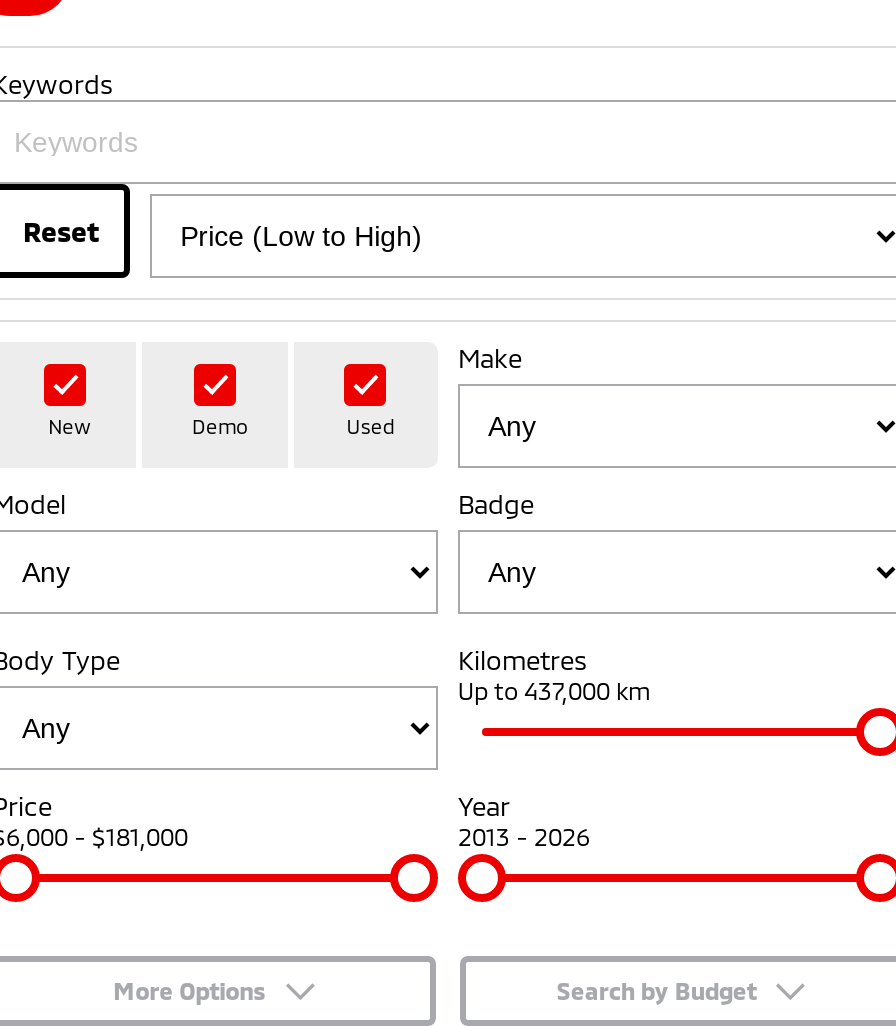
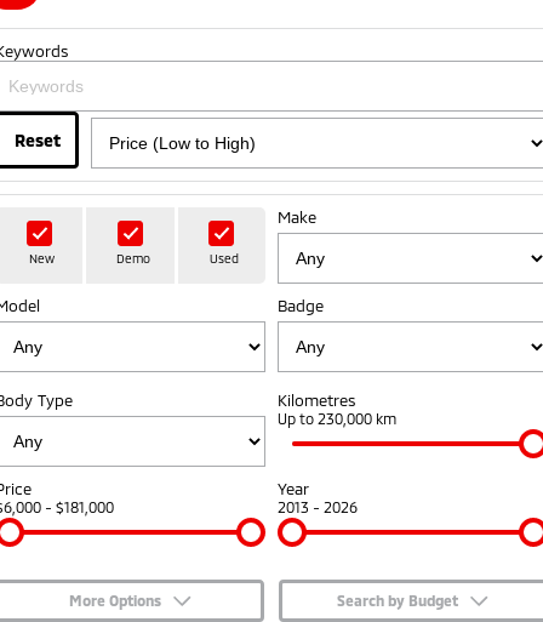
[458,675,650,703] Up to 437,000 km -> [278,409,396,426] Up to 230,000 km

